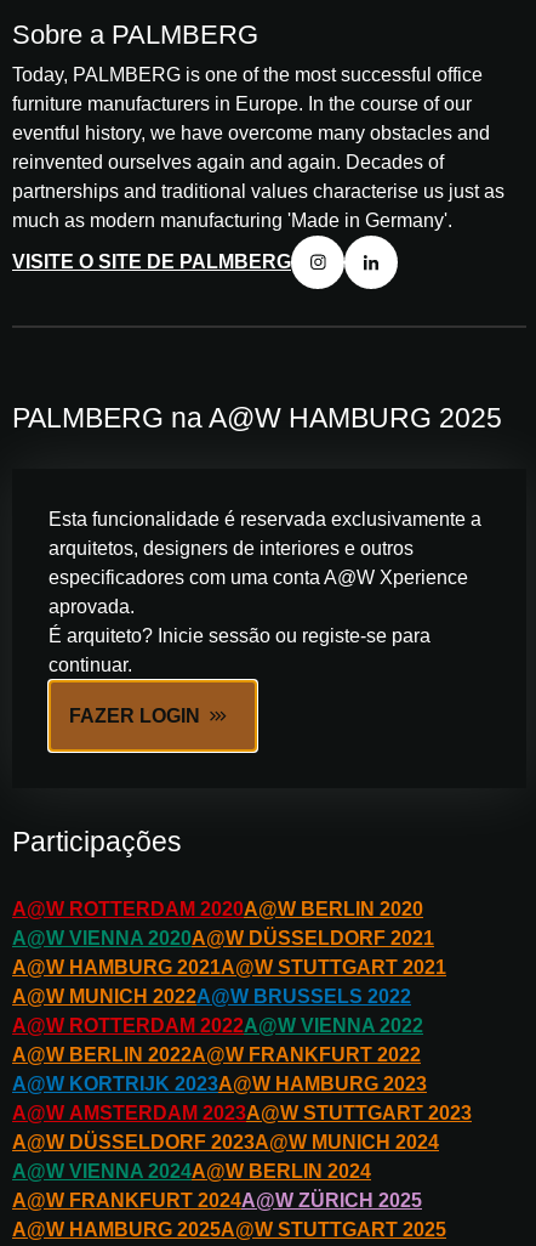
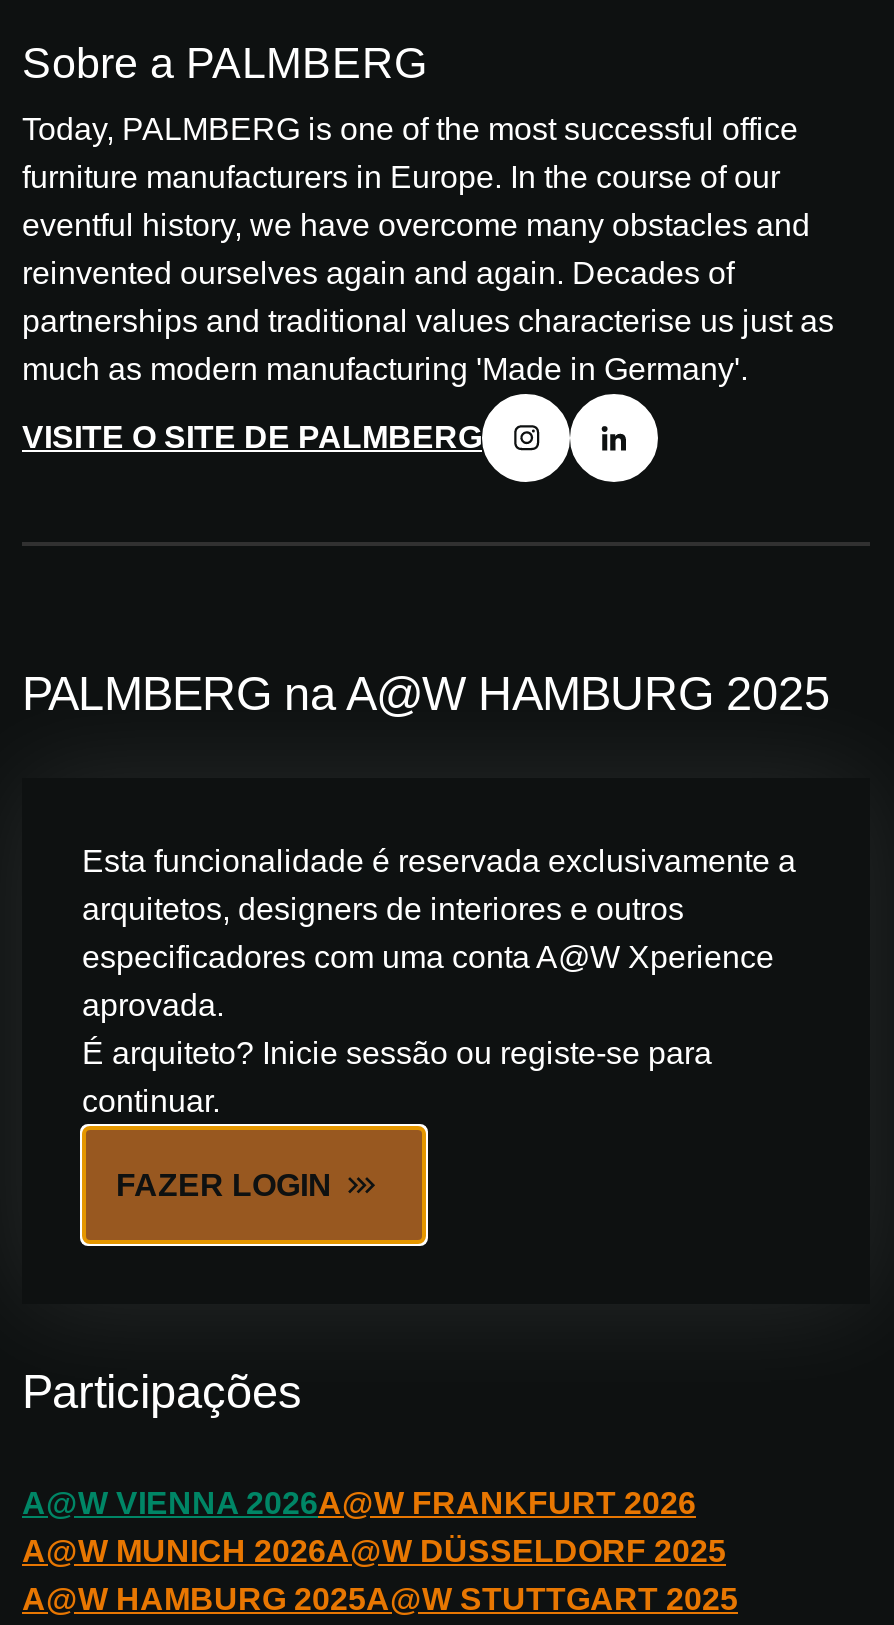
[12,899,472,1211] A@W ROTTERDAM 2020A@W BERLIN 2020 | A@W VIENNA 2020A@W DÜSSELDORF 2021 | A@W HAMBURG 2021A@W STUTTGART 2021 | A@W MUNICH 2022A@W BRUSSELS 2022 | A@W ROTTERDAM 2022A@W VIENNA 2022 | A@W BERLIN 2022A@W FRANKFURT 2022 | A@W KORTRIJK 2023A@W HAMBURG 2023 | A@W AMSTERDAM 2023A@W STUTTGART 2023 | A@W DÜSSELDORF 2023A@W MUNICH 2024 | A@W VIENNA 2024A@W BERLIN 2024 | A@W FRANKFURT 2024A@W ZÜRICH 2025 -> [22,1486,726,1568] A@W VIENNA 2026A@W FRANKFURT 2026 | A@W MUNICH 2026A@W DÜSSELDORF 2025

